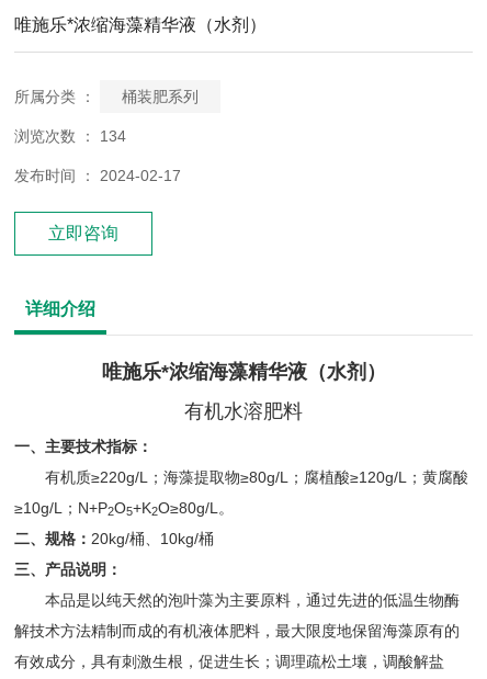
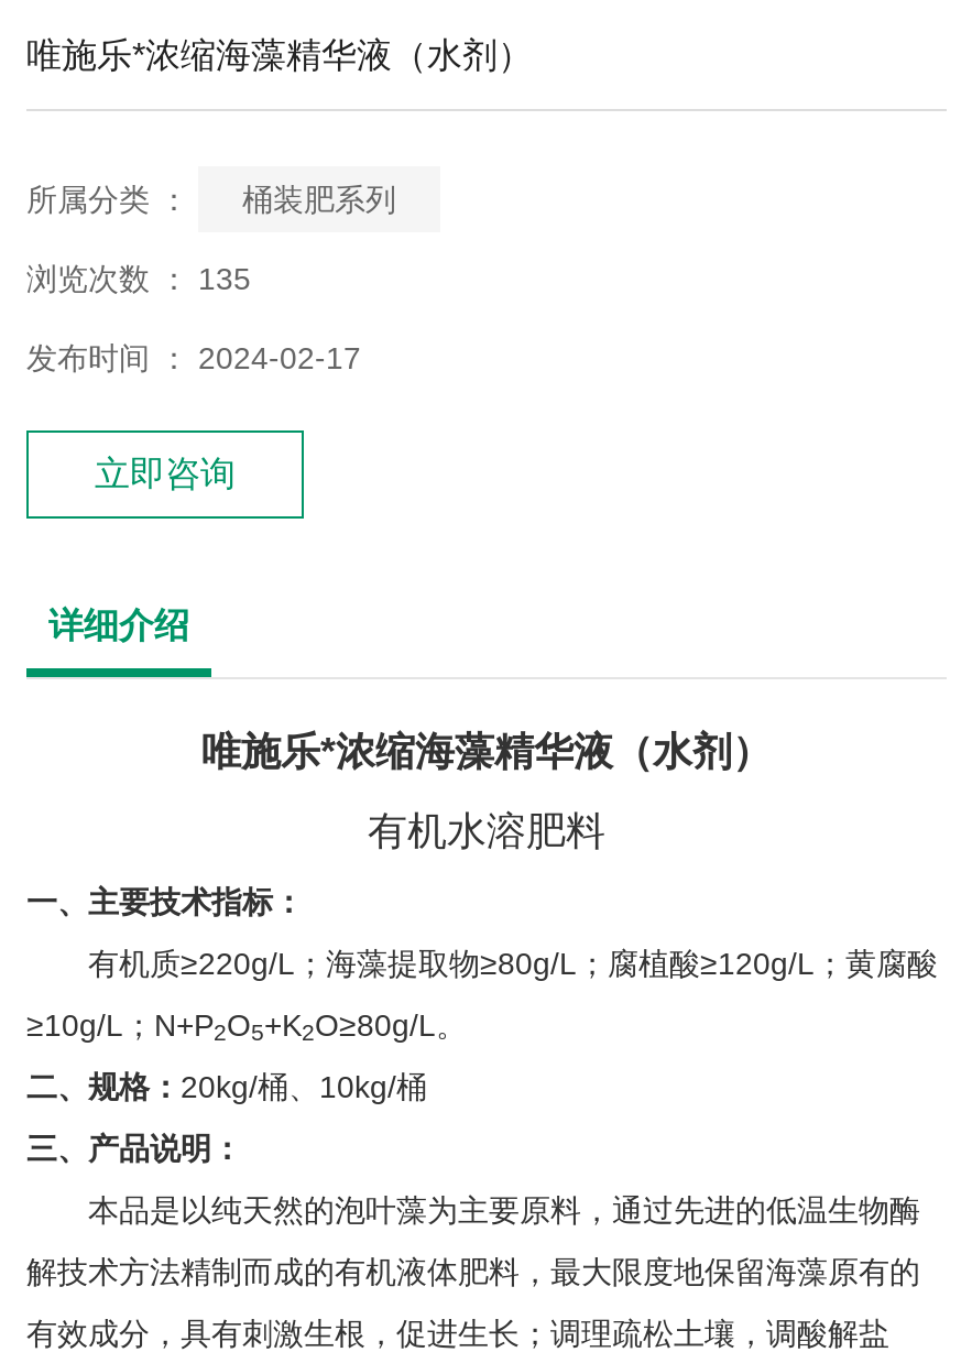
[14,127,126,144] 浏览次数 ：134 -> [26,260,251,295] 浏览次数 ：135

